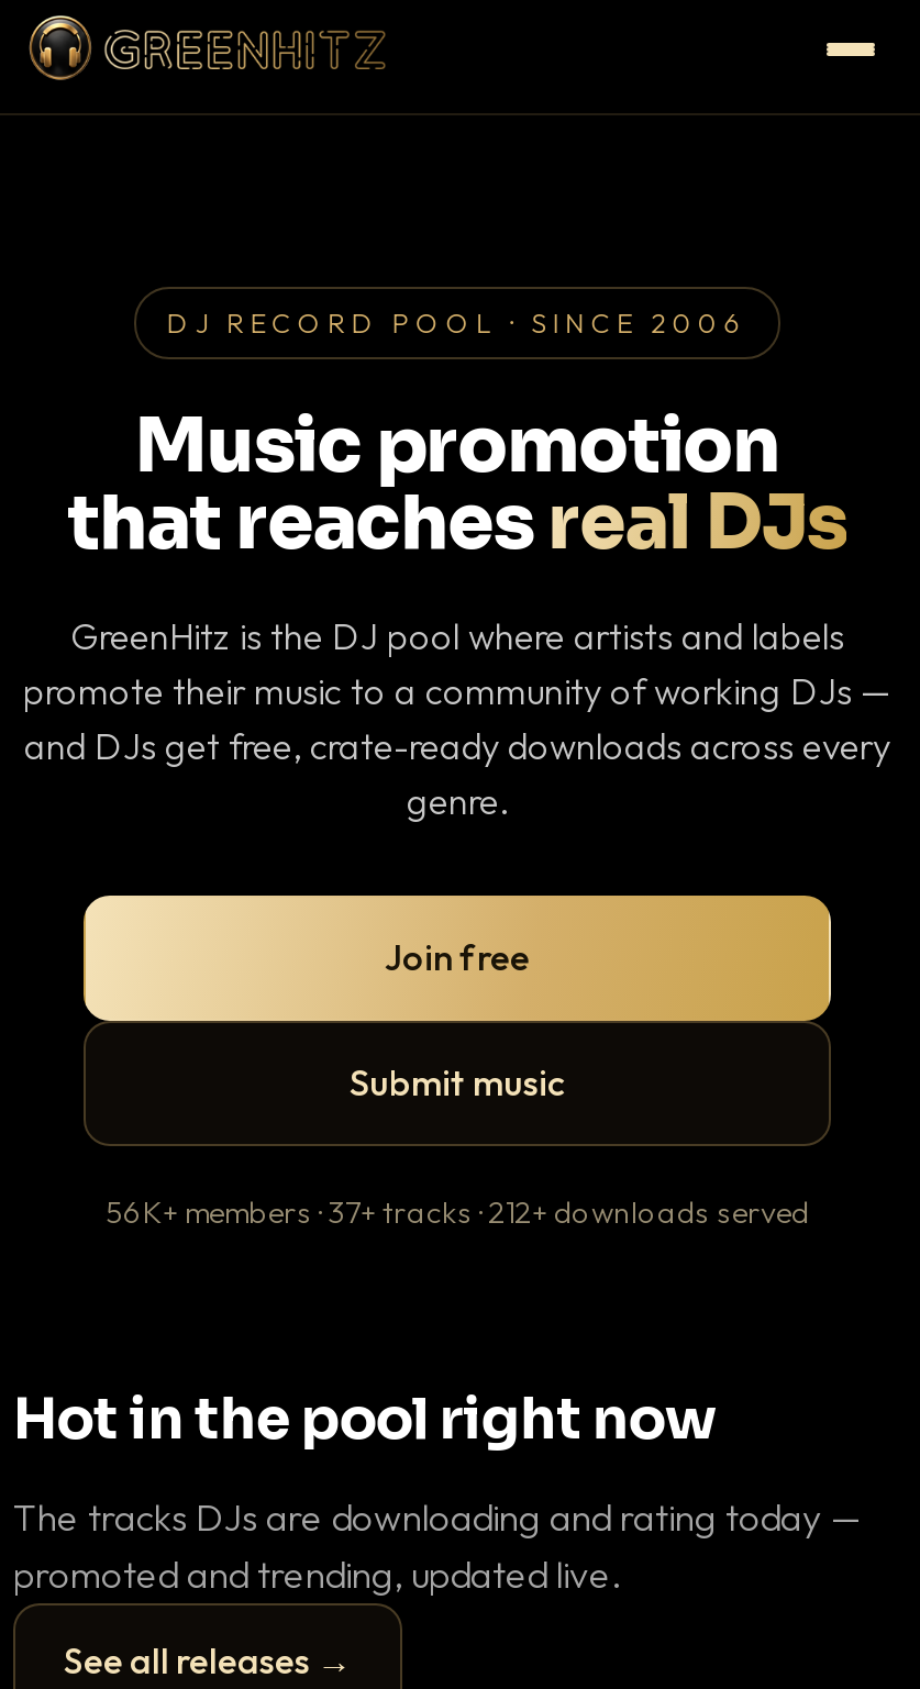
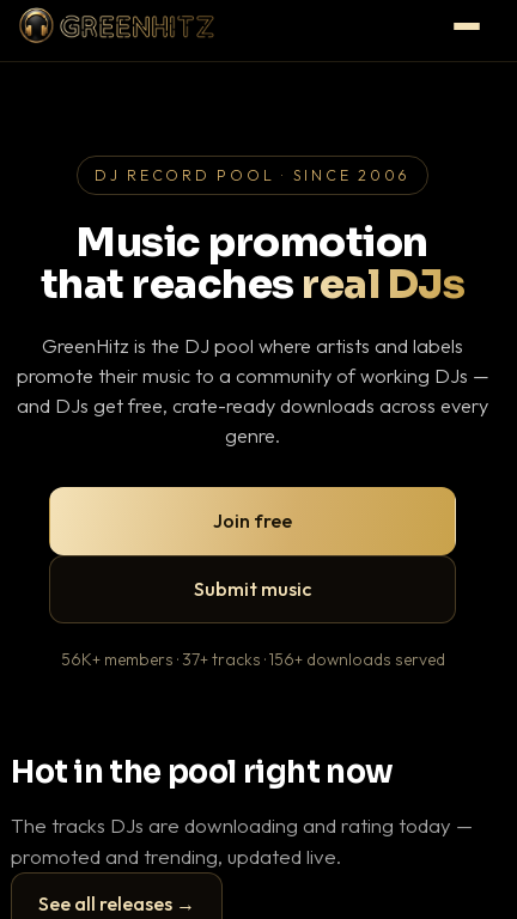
[106,1192,809,1232] 56K+ members · 37+ tracks · 212+ downloads served -> [60,649,445,670] 56K+ members · 37+ tracks · 156+ downloads served

